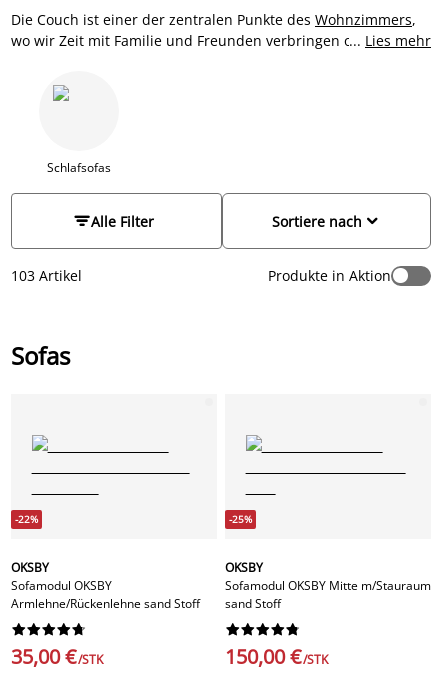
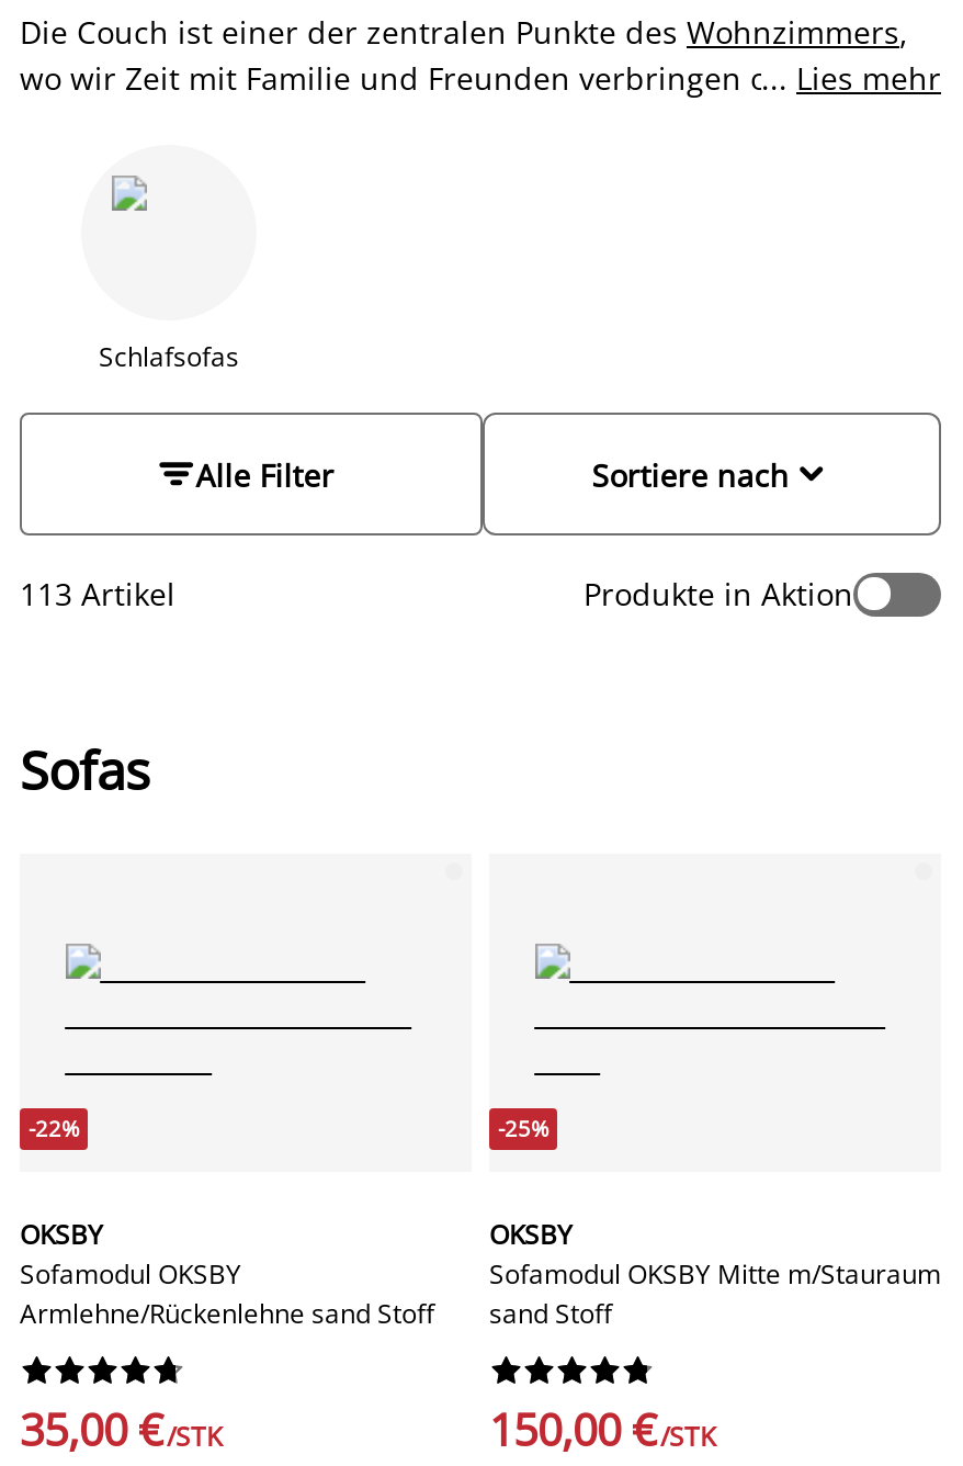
[11,266,82,285] 103 Artikel -> [20,573,175,614] 113 Artikel

